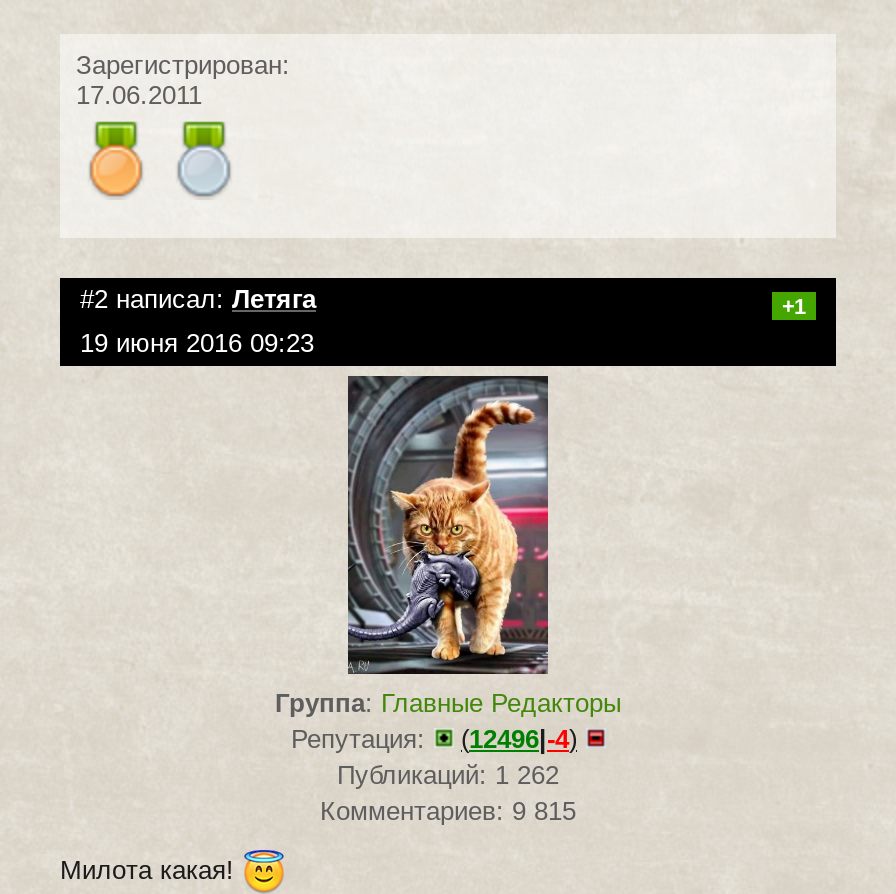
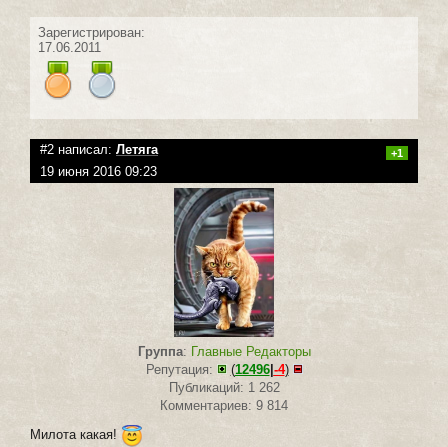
[320,796,576,826] Комментариев: 9 815 -> [160,398,288,413] Комментариев: 9 814

